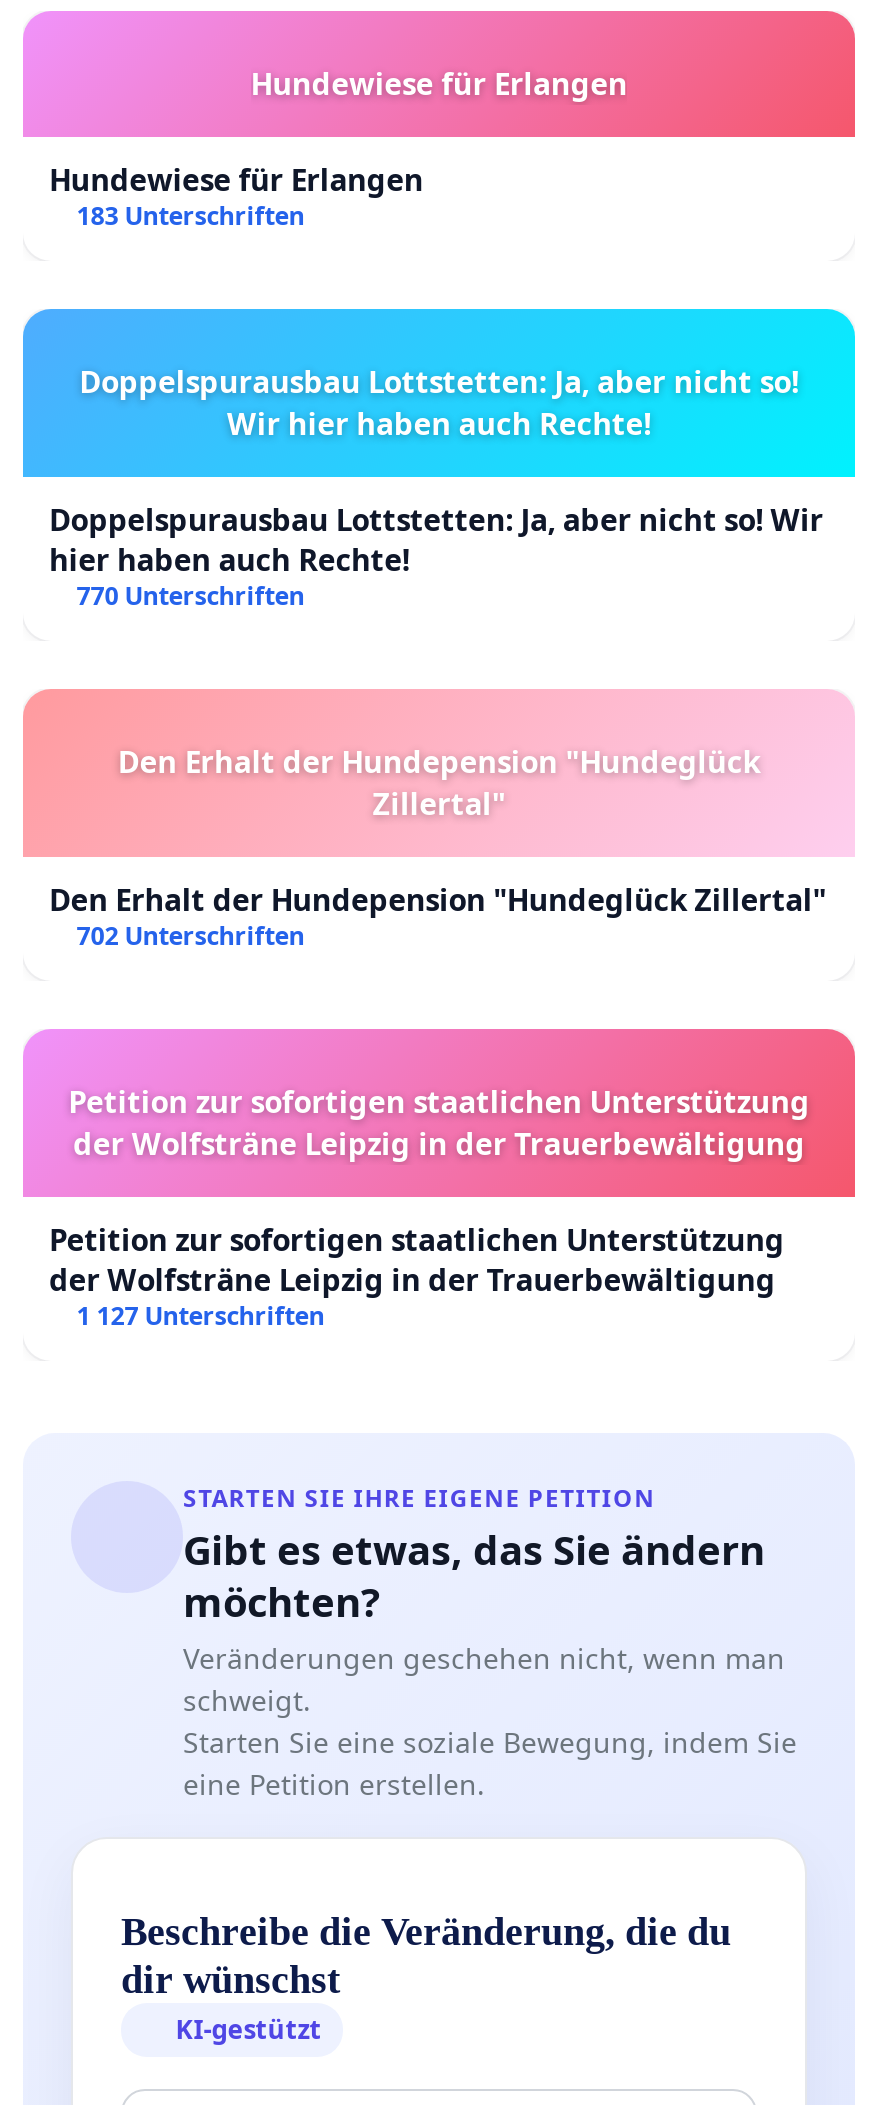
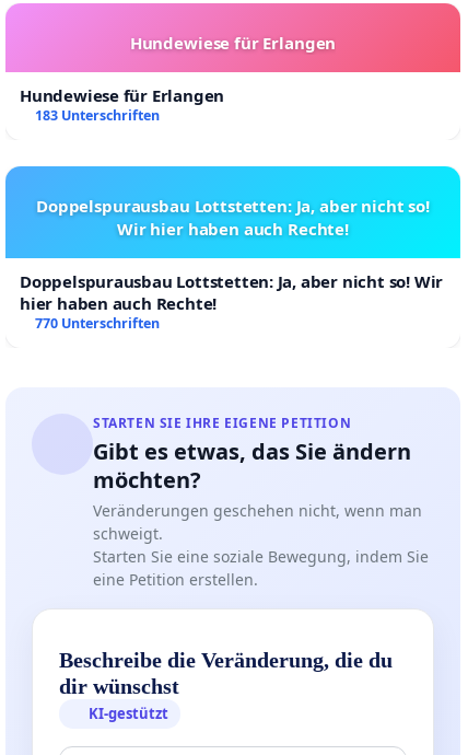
[21,687,855,954] [image] | Den Erhalt der Hundepension "Hundeglück | Zillertal" | Den Erhalt der Hundepension "Hundeglück Zillertal" | 702 Unterschriften -> none
[23,1027,857,1334] [image] | Petition zur sofortigen staatlichen Unterstützung | der Wolfsträne Leipzig in der Trauerbewältigung | Petition zur sofortigen staatlichen Unterstützung | der Wolfsträne Leipzig in der Trauerbewältigung | 1 127 Unterschriften -> none

